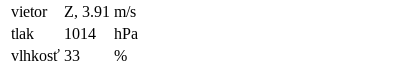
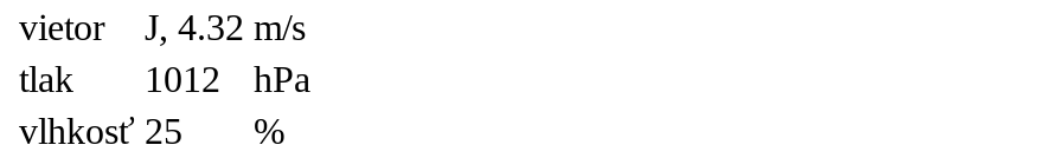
[11,3,136,20] vietor Z, 3.91 m/s -> [19,7,306,47] vietor J, 4.32 m/s
[11,25,138,42] tlak 1014 hPa -> [19,59,310,99] tlak 1012 hPa
[11,47,80,64] vlhkosť 33 -> [19,111,182,151] vlhkosť 25

